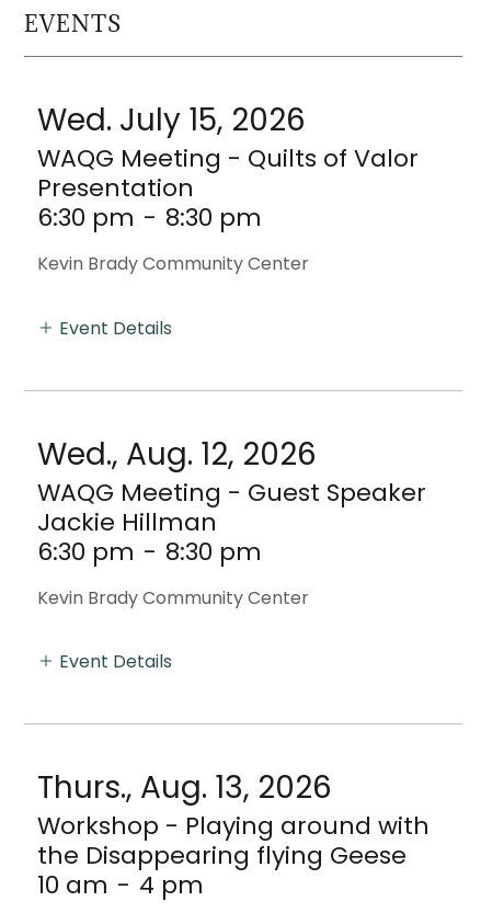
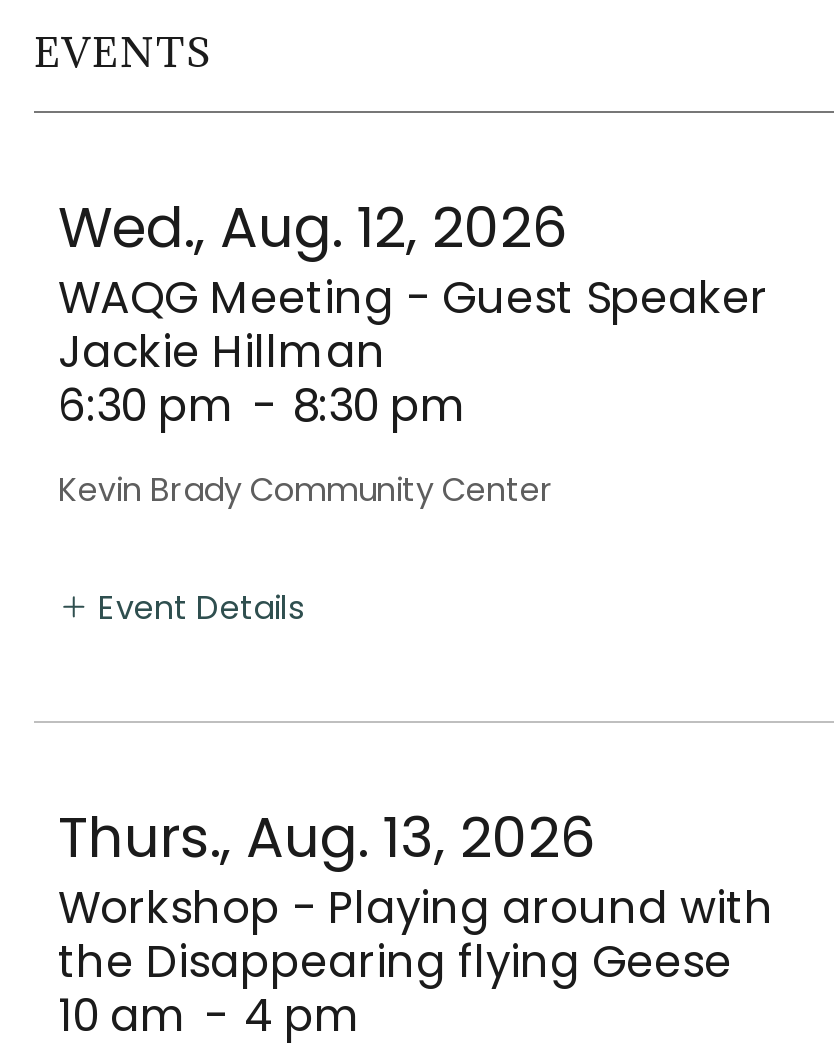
[37,99,419,340] Wed. July 15, 2026 | WAQG Meeting - Quilts of Valor | Presentation | 6:30 pm - 8:30 pm | Kevin Brady Community Center | Event Details -> none

